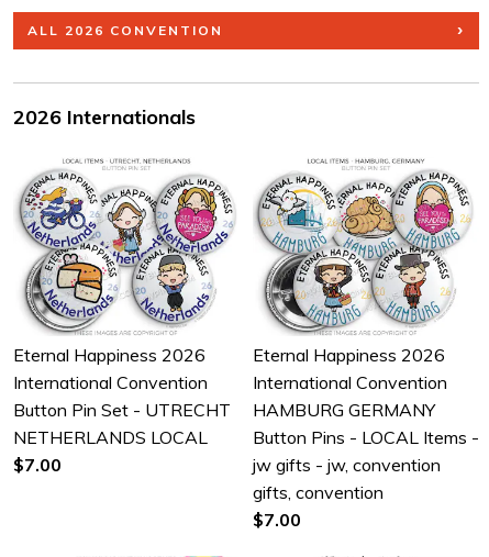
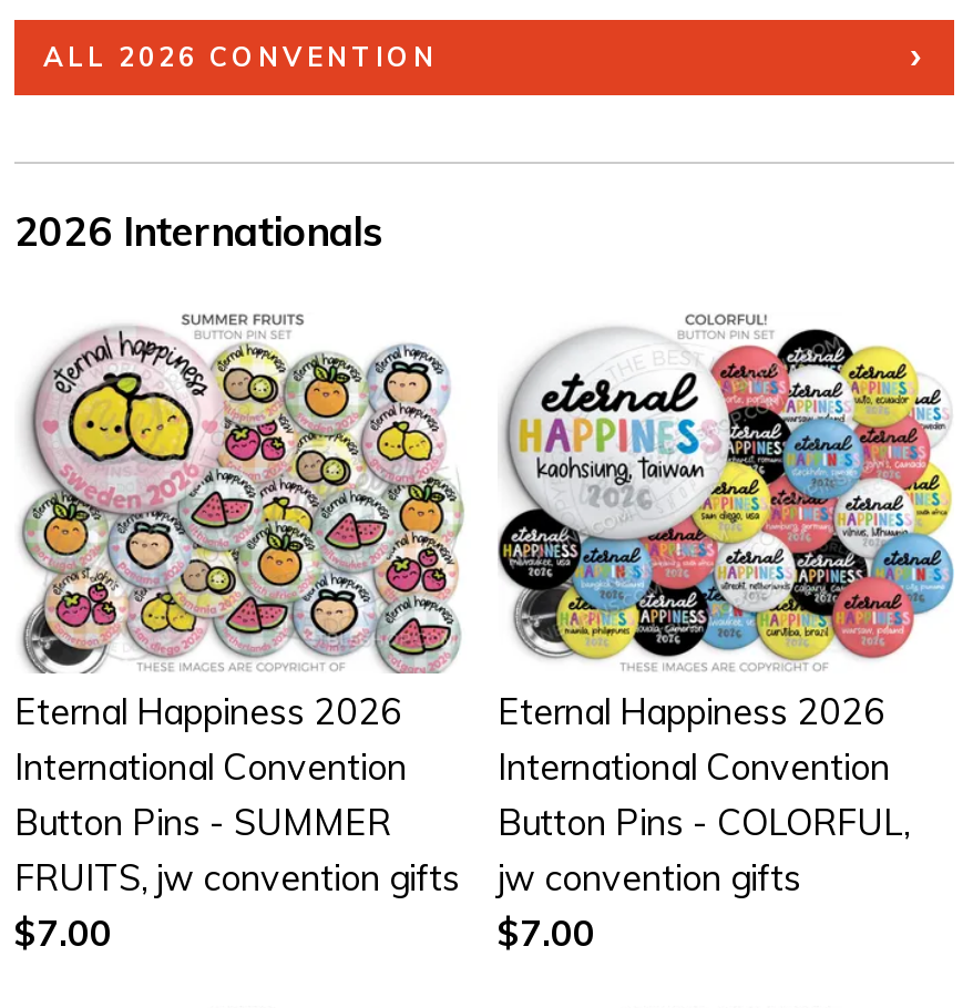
[16,158,236,336] [image] -> [19,312,467,676] [image]
[253,158,479,335] [image] -> [495,315,956,669] [image]
[13,399,231,449] Button Pin Set - UTRECHT | NETHERLANDS LOCAL -> [14,800,460,900] Button Pins - SUMMER | FRUITS, jw convention gifts
[253,399,479,503] HAMBURG GERMANY | Button Pins - LOCAL Items - | jw gifts - jw, convention | gifts, convention -> [498,800,910,900] Button Pins - COLORFUL, | jw convention gifts

